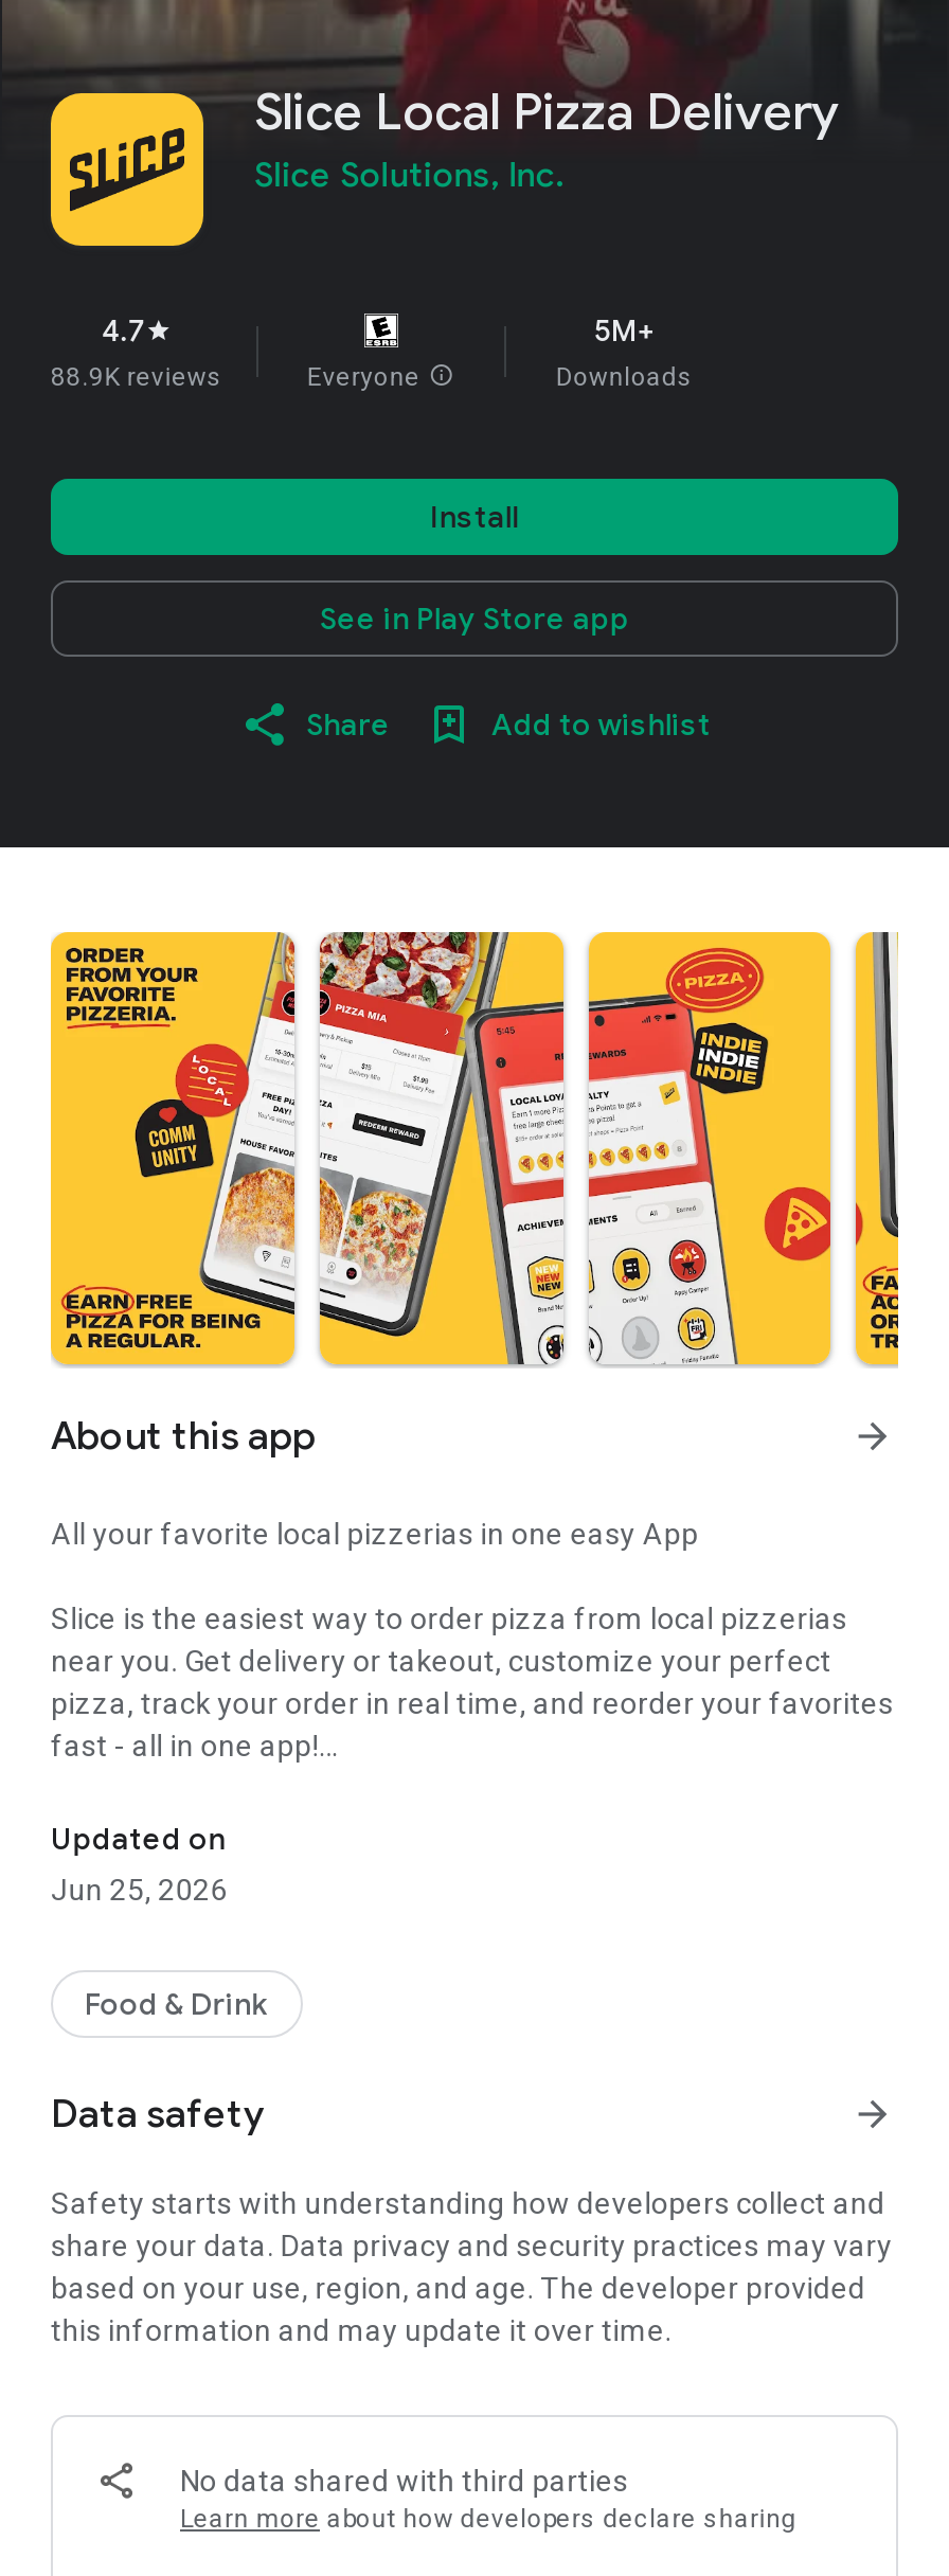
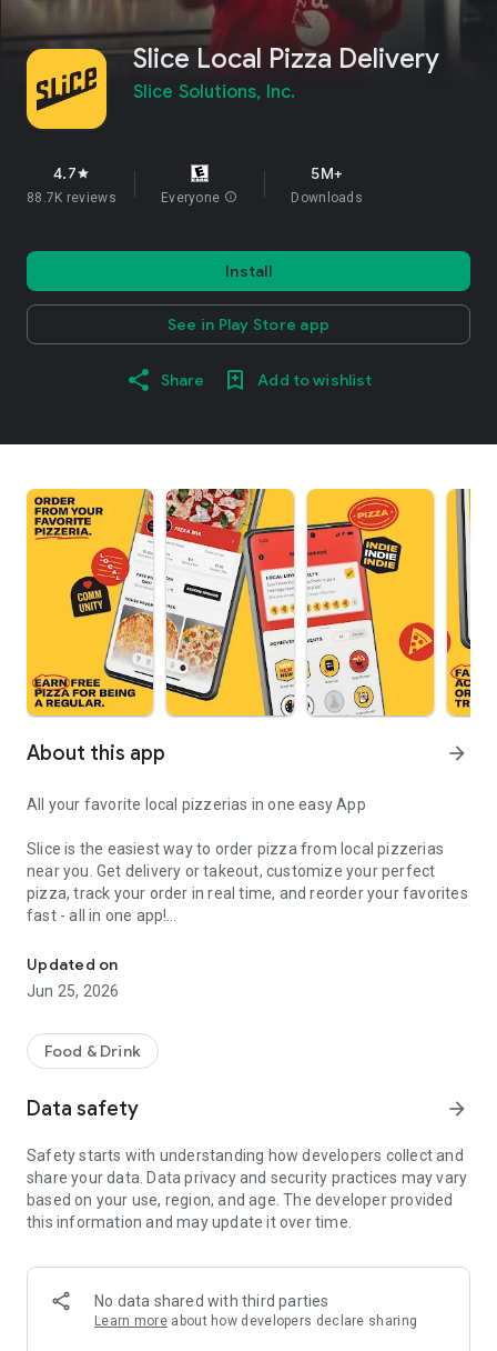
[51,362,222,392] 88.9K reviews -> [27,190,116,206] 88.7K reviews

